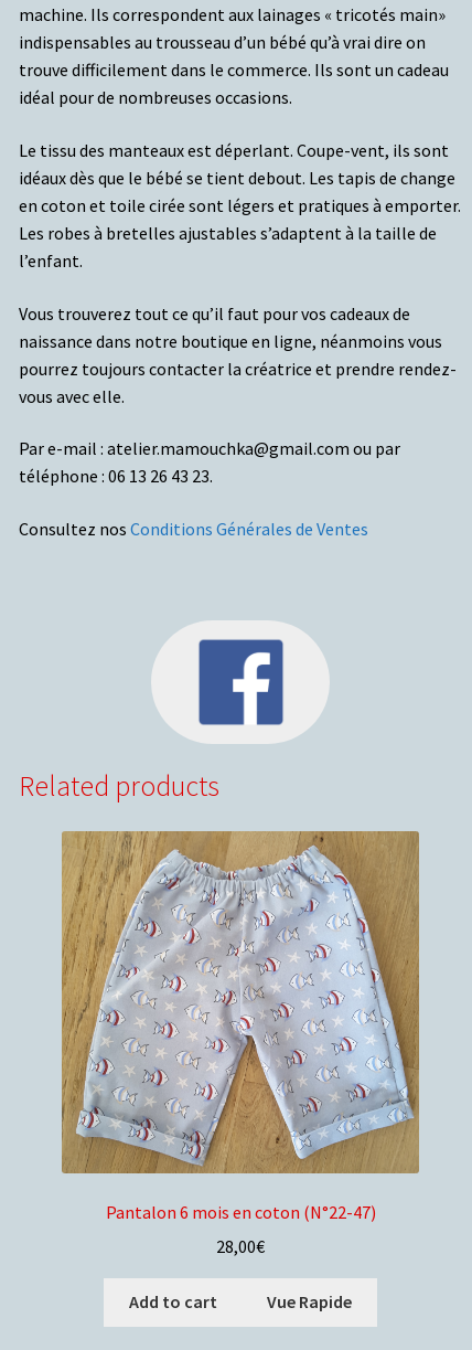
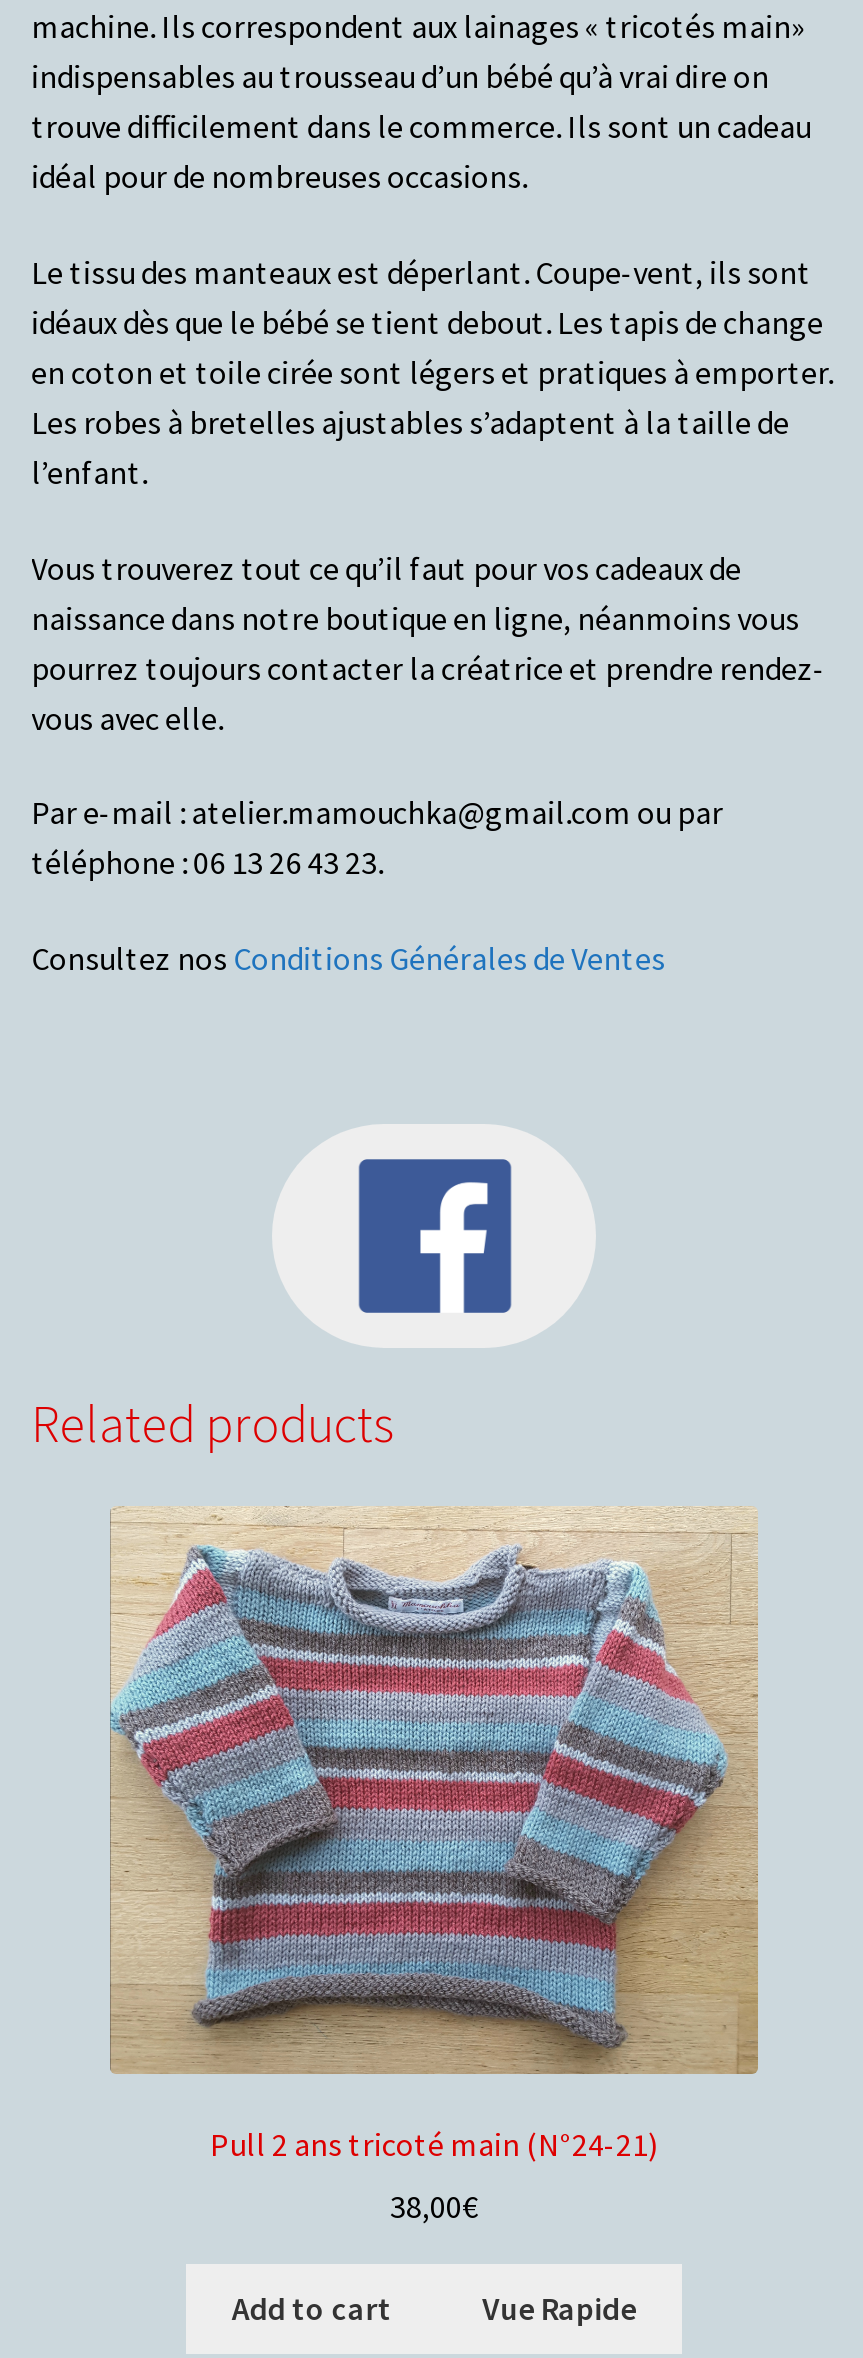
[62,830,420,1223] [image] | Pantalon 6 mois en coton (N°22-47) -> [108,1506,758,2164] [image] | Pull 2 ans tricoté main (N°24-21)
[216,1235,265,1257] 28,00€ -> [390,2185,478,2225] 38,00€

